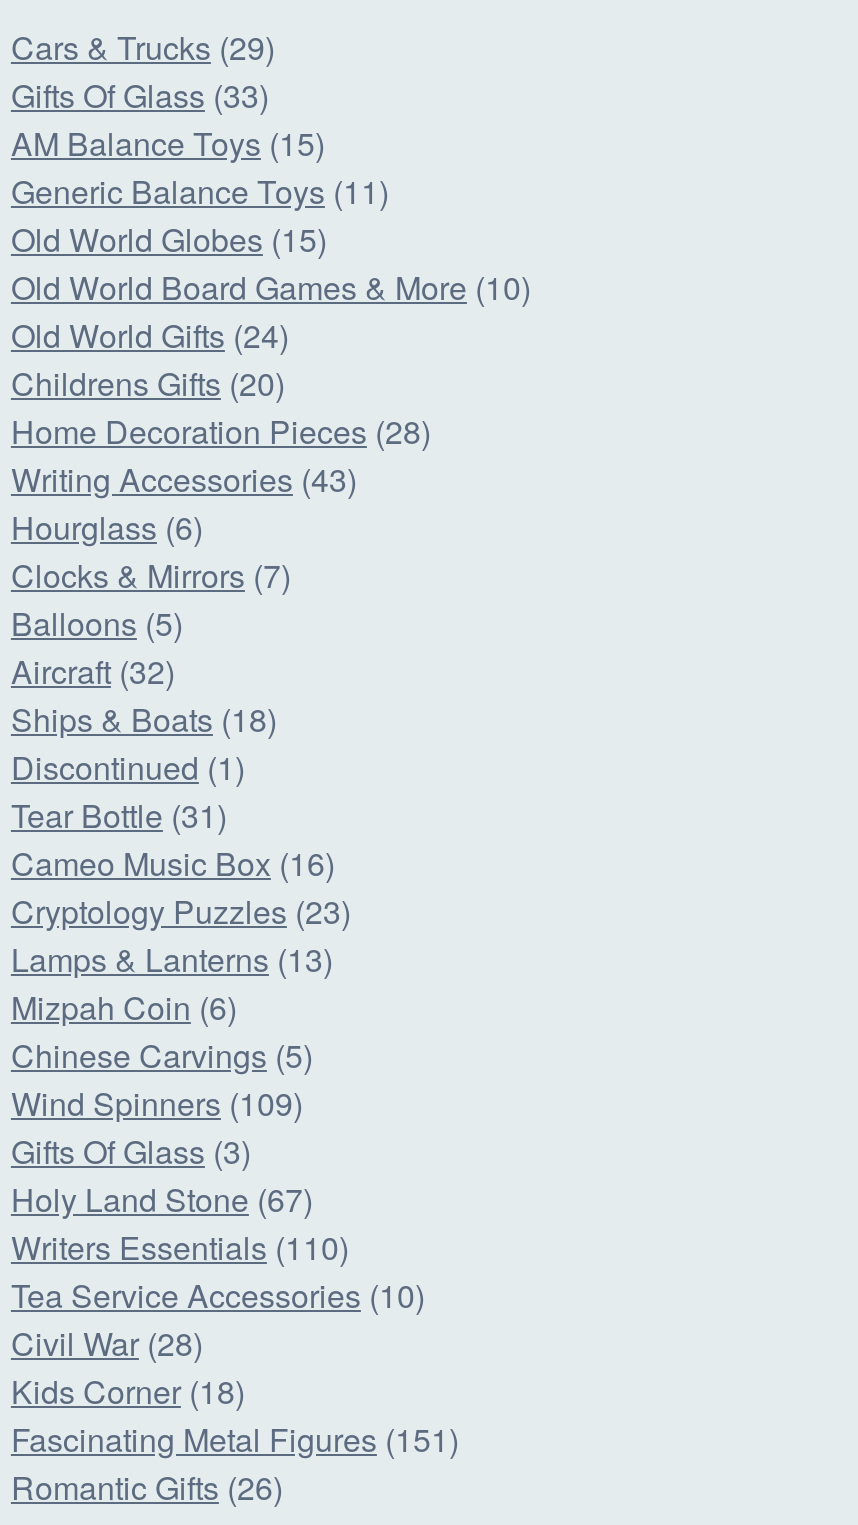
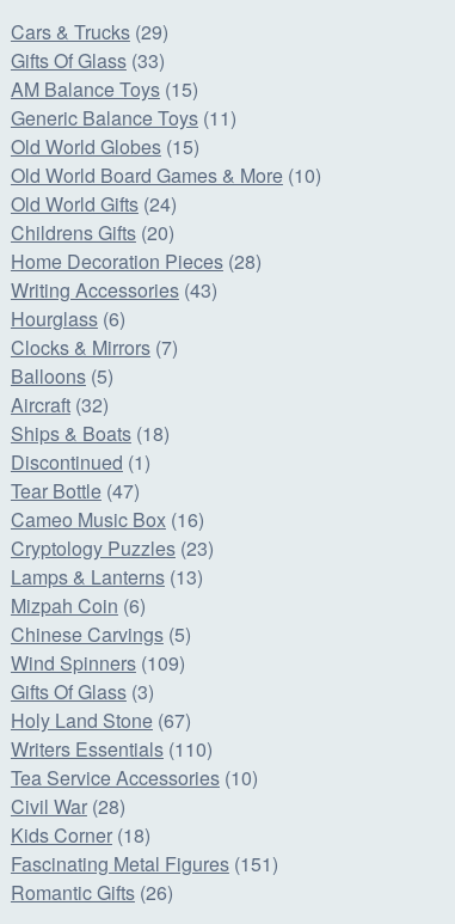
[11,791,227,837] Tear Bottle (31) -> [11,476,140,504] Tear Bottle (47)

